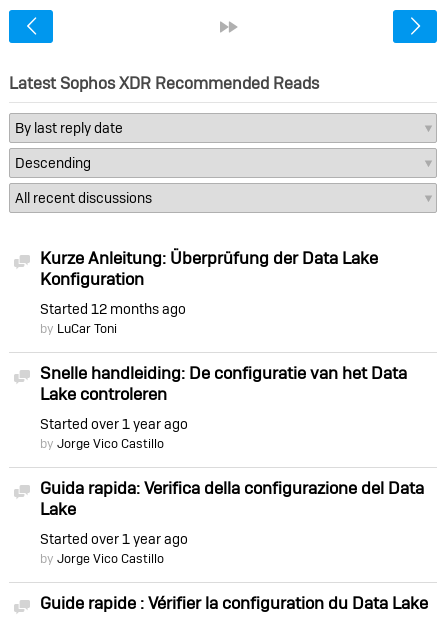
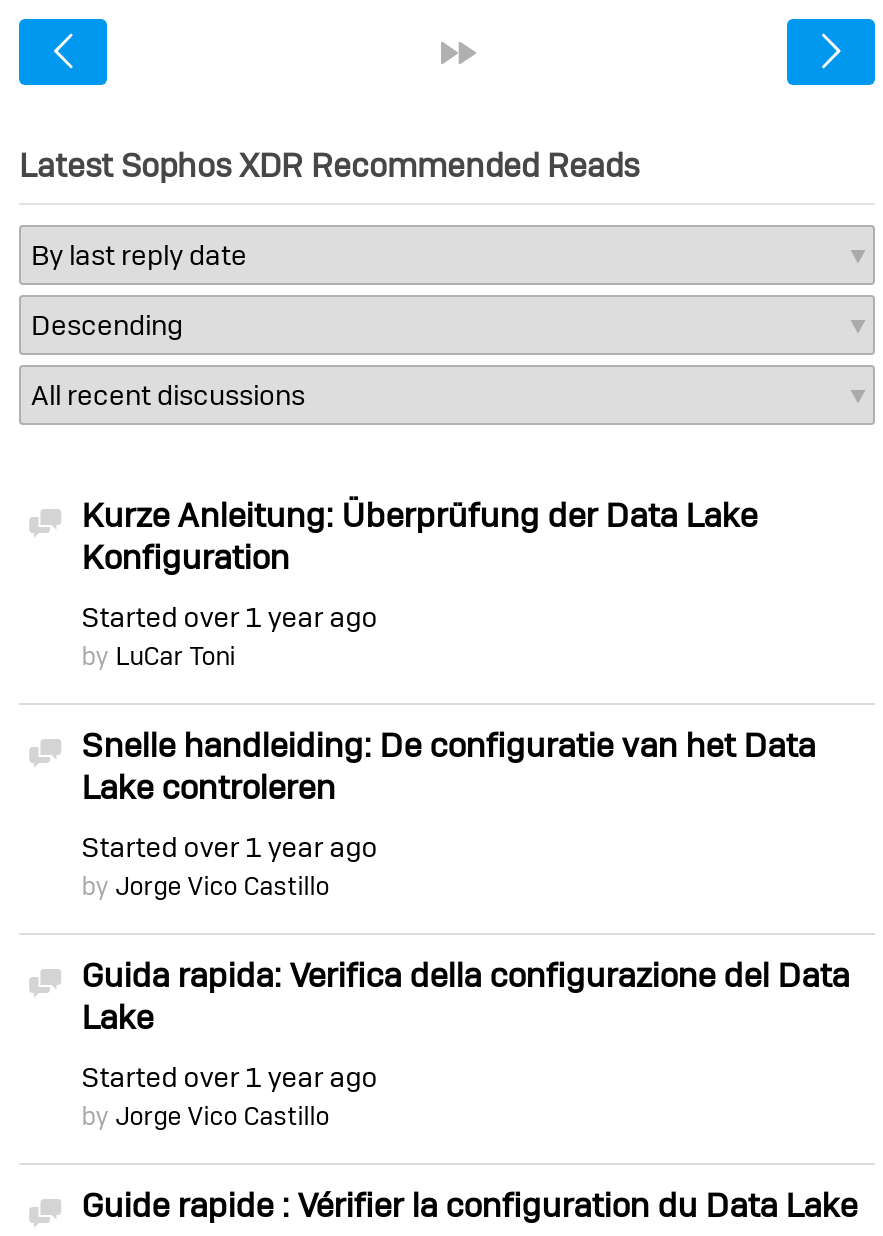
[40,300,186,318] Started 12 months ago -> [81,599,377,635] Started over 1 year ago

